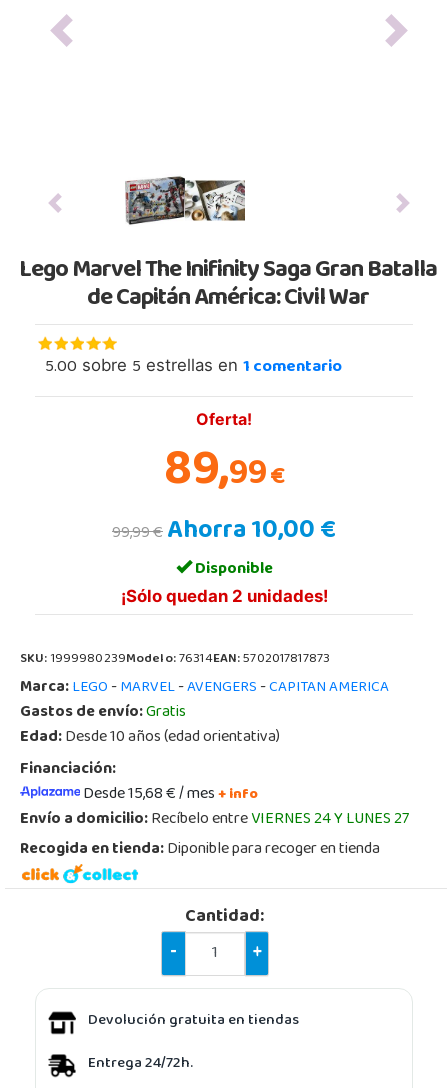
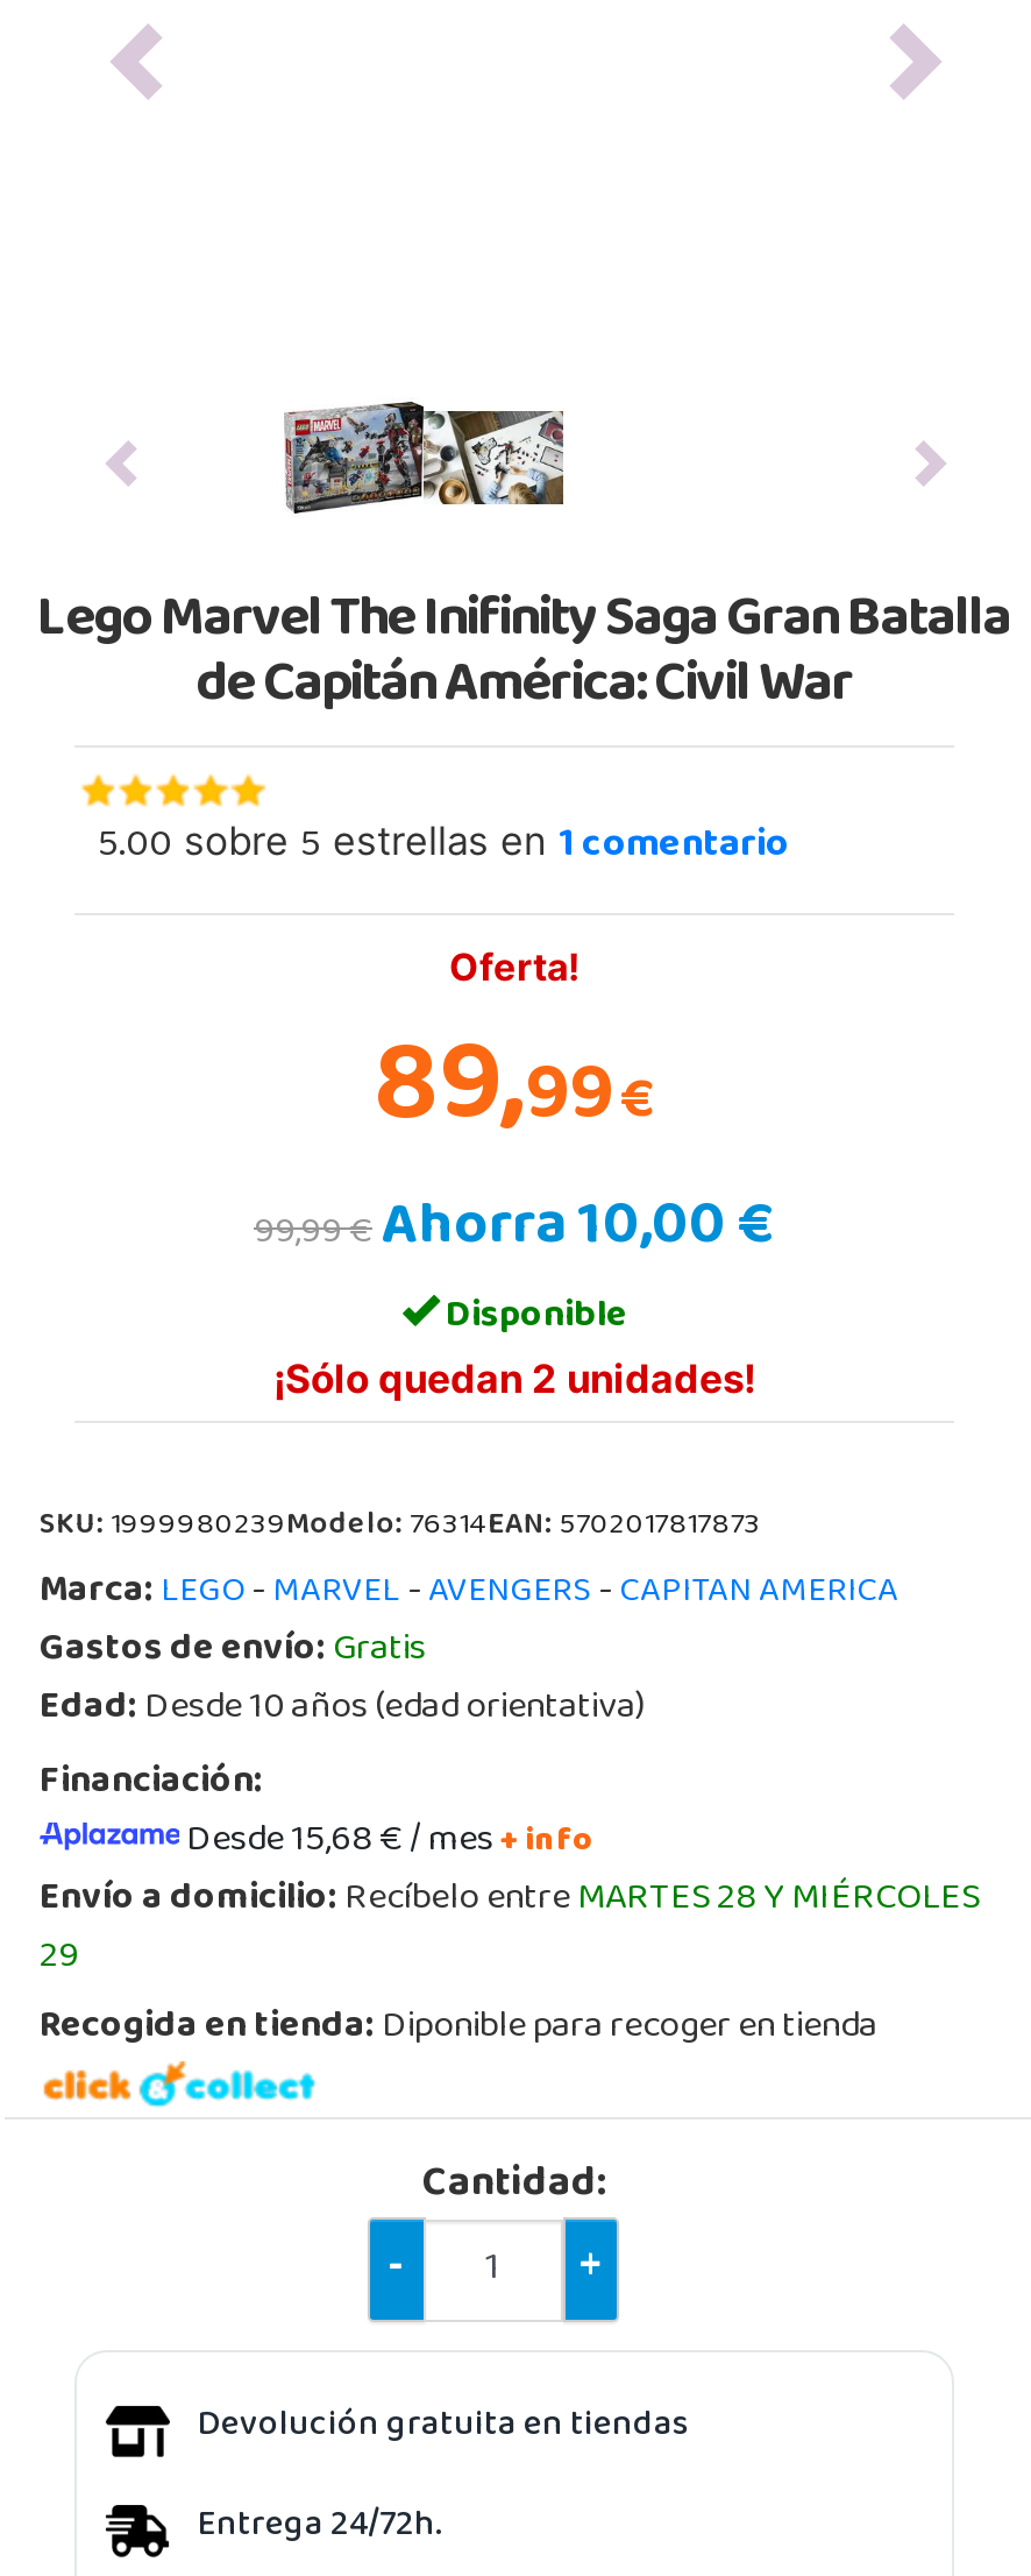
[20,804,409,836] Envío a domicilio: Recíbelo entreVIERNES 24 Y LUNES 27 -> [40,1863,980,1996] Envío a domicilio: Recíbelo entreMARTES 28 Y MIÉRCOLES | 29

